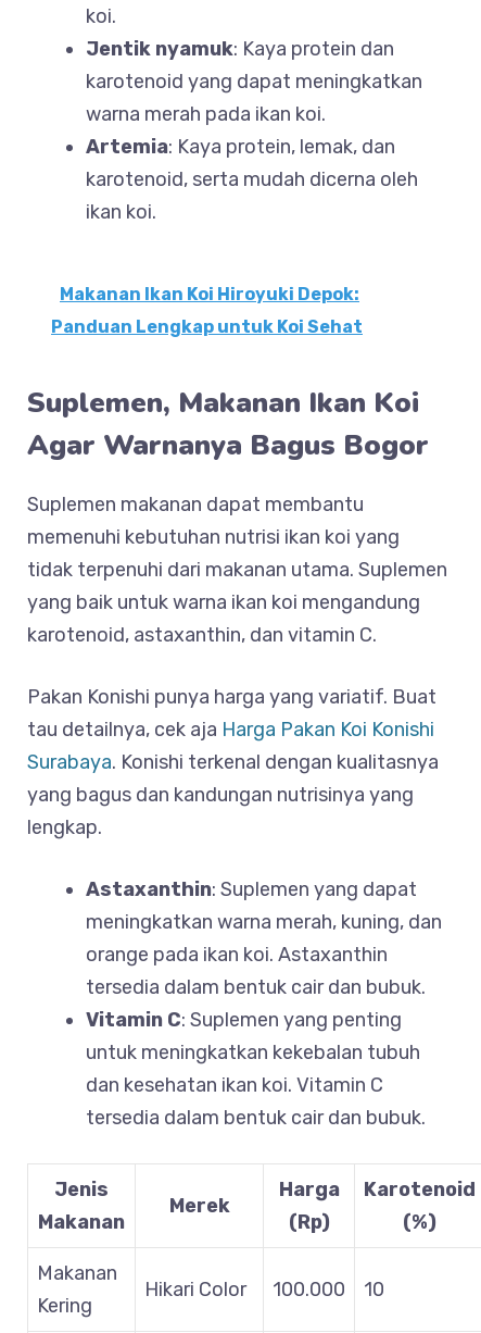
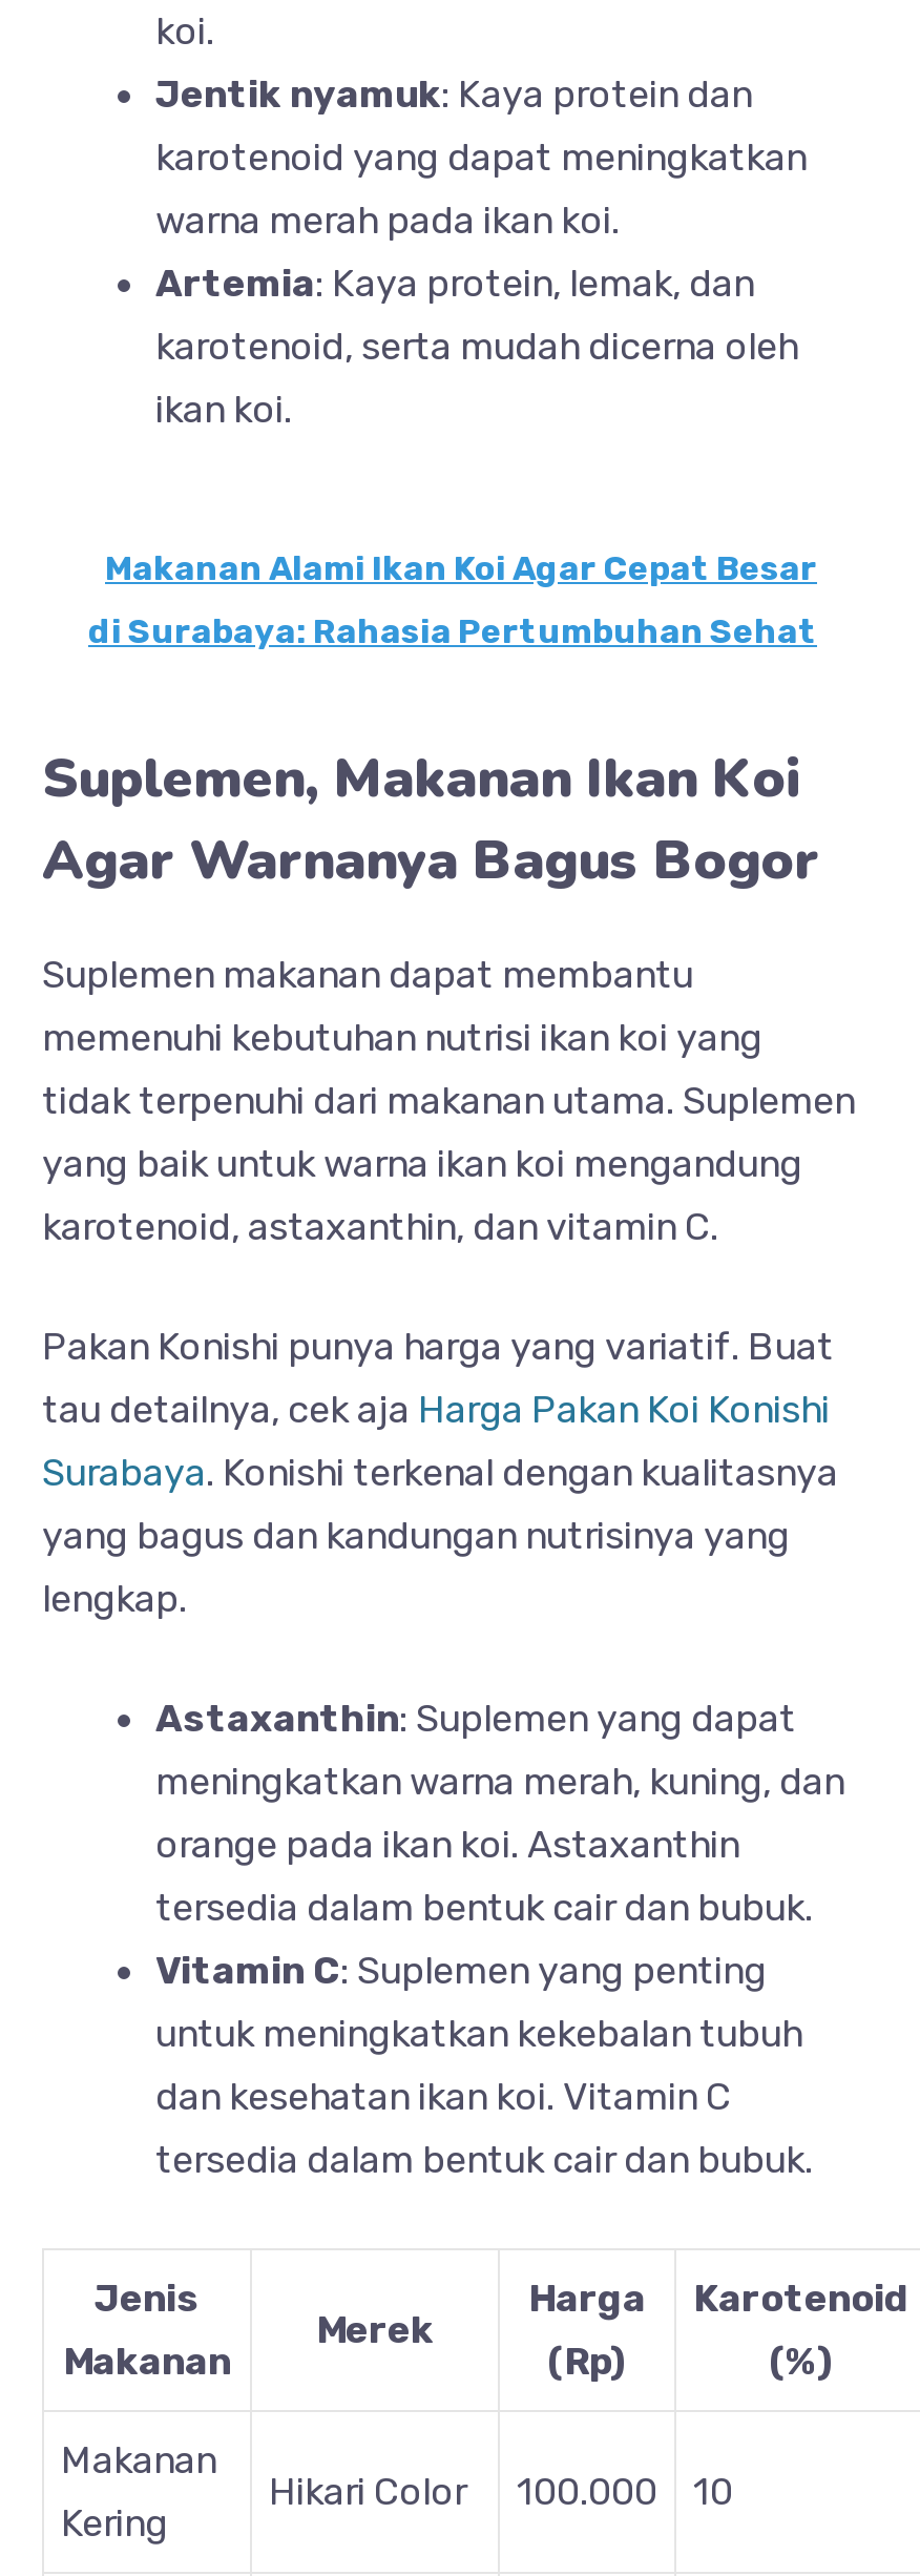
[60,284,359,304] Makanan Ikan Koi Hiroyuki Depok: -> [105,548,817,588] Makanan Alami Ikan Koi Agar Cepat Besar
[51,316,363,337] Panduan Lengkap untuk Koi Sehat -> [88,611,817,651] di Surabaya: Rahasia Pertumbuhan Sehat

